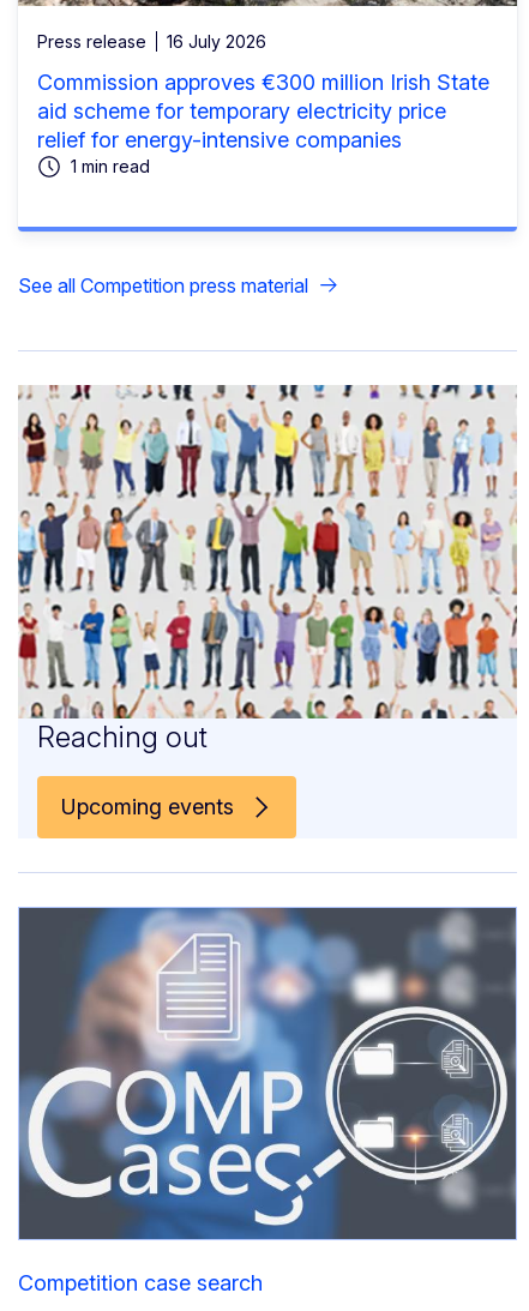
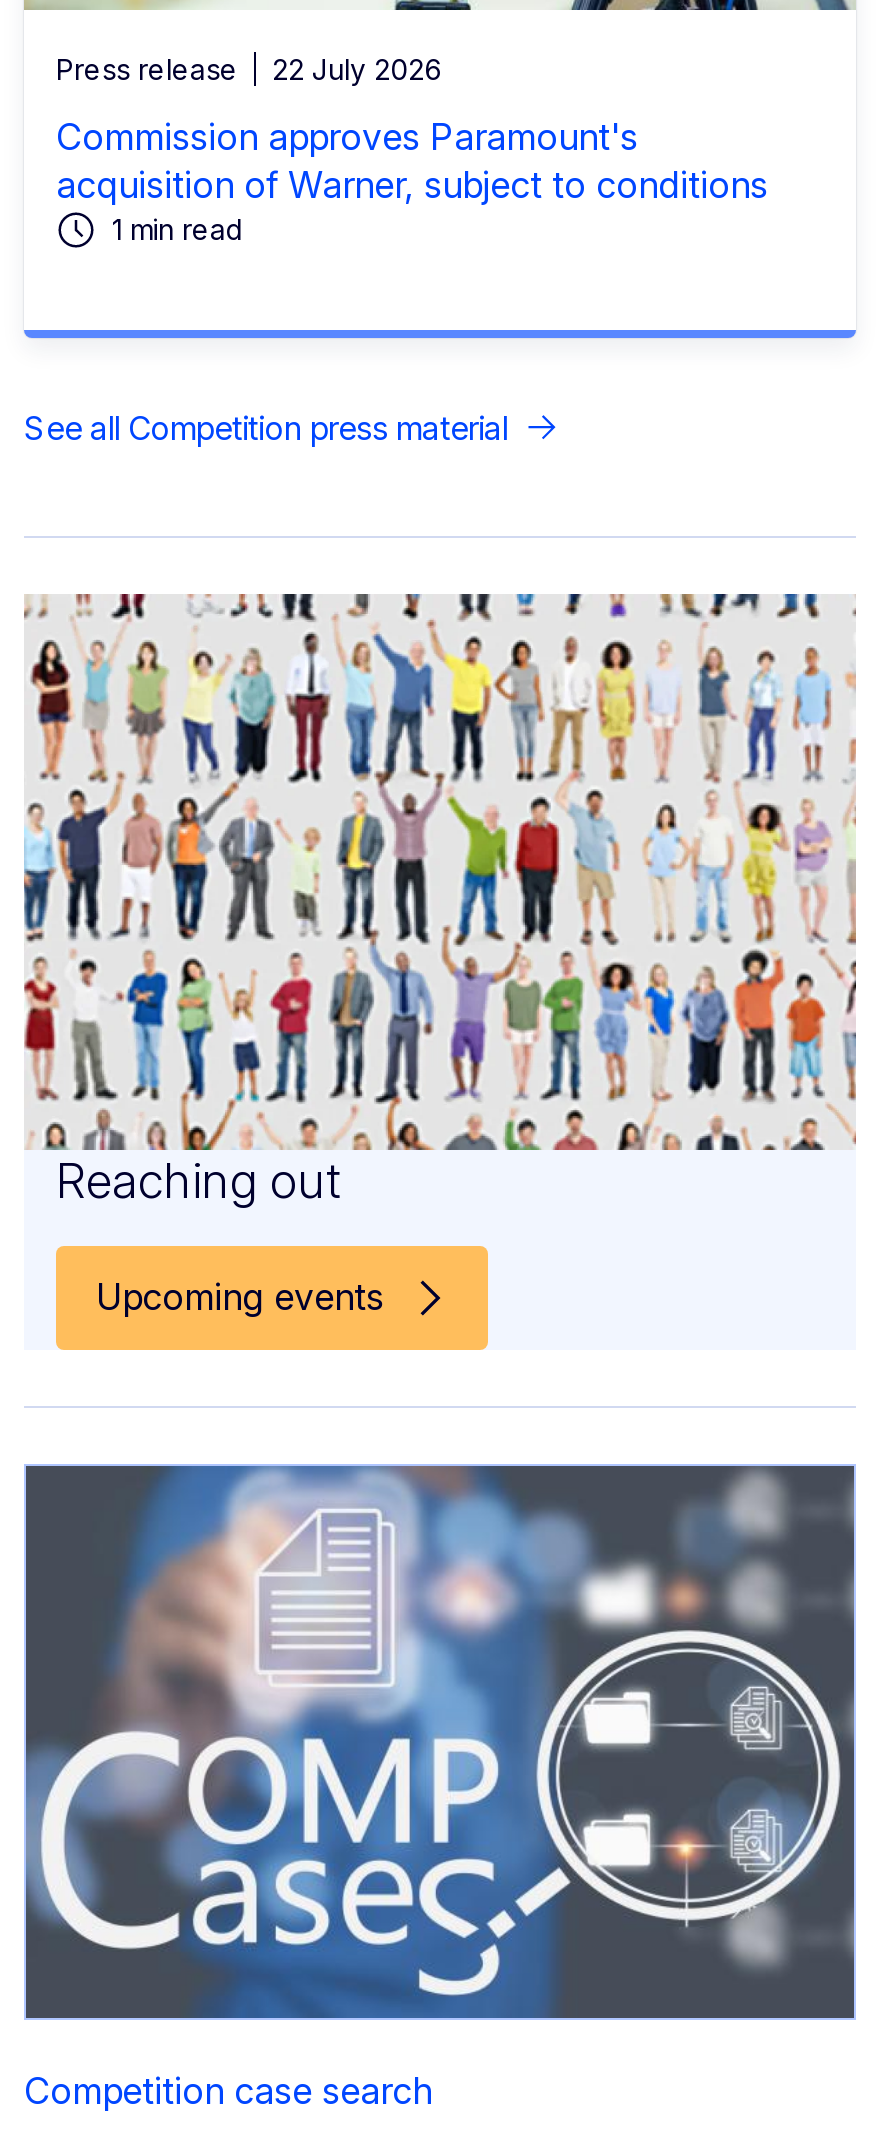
[37,31,266,51] Press release 16 July 2026 -> [56,51,442,85] Press release 22 July 2026
[37,69,489,152] Commission approves €300 million Irish State | aid scheme for temporary electricity price | relief for energy-intensive companies -> [56,115,768,205] Commission approves Paramount's | acquisition of Warner, subject to conditions

